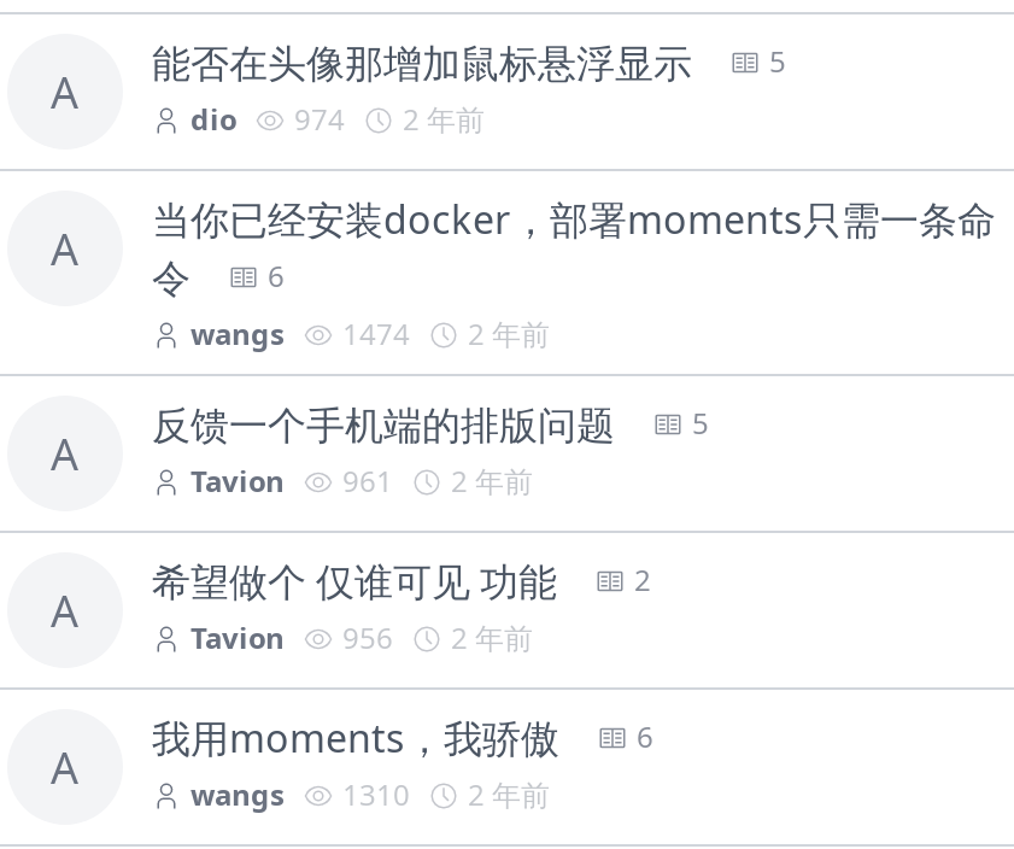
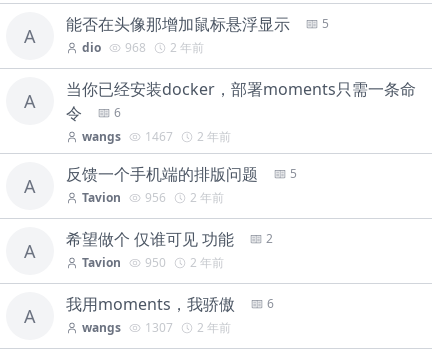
[191,99,485,140] dio 974 2 年前 -> [82,39,204,56] dio 968 2 年前
[191,314,550,355] wangs 1474 2 年前 -> [82,128,231,145] wangs 1467 2 年前
[191,461,533,502] Tavion 961 2 年前 -> [82,189,224,206] Tavion 956 2 年前
[191,617,533,658] Tavion 956 2 年前 -> [82,254,224,271] Tavion 950 2 年前
[191,774,550,815] wangs 1310 2 年前 -> [82,319,231,336] wangs 1307 2 年前

